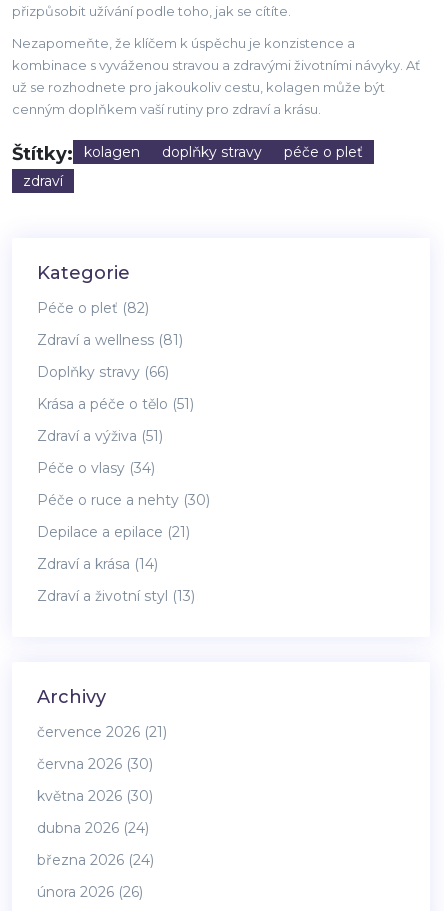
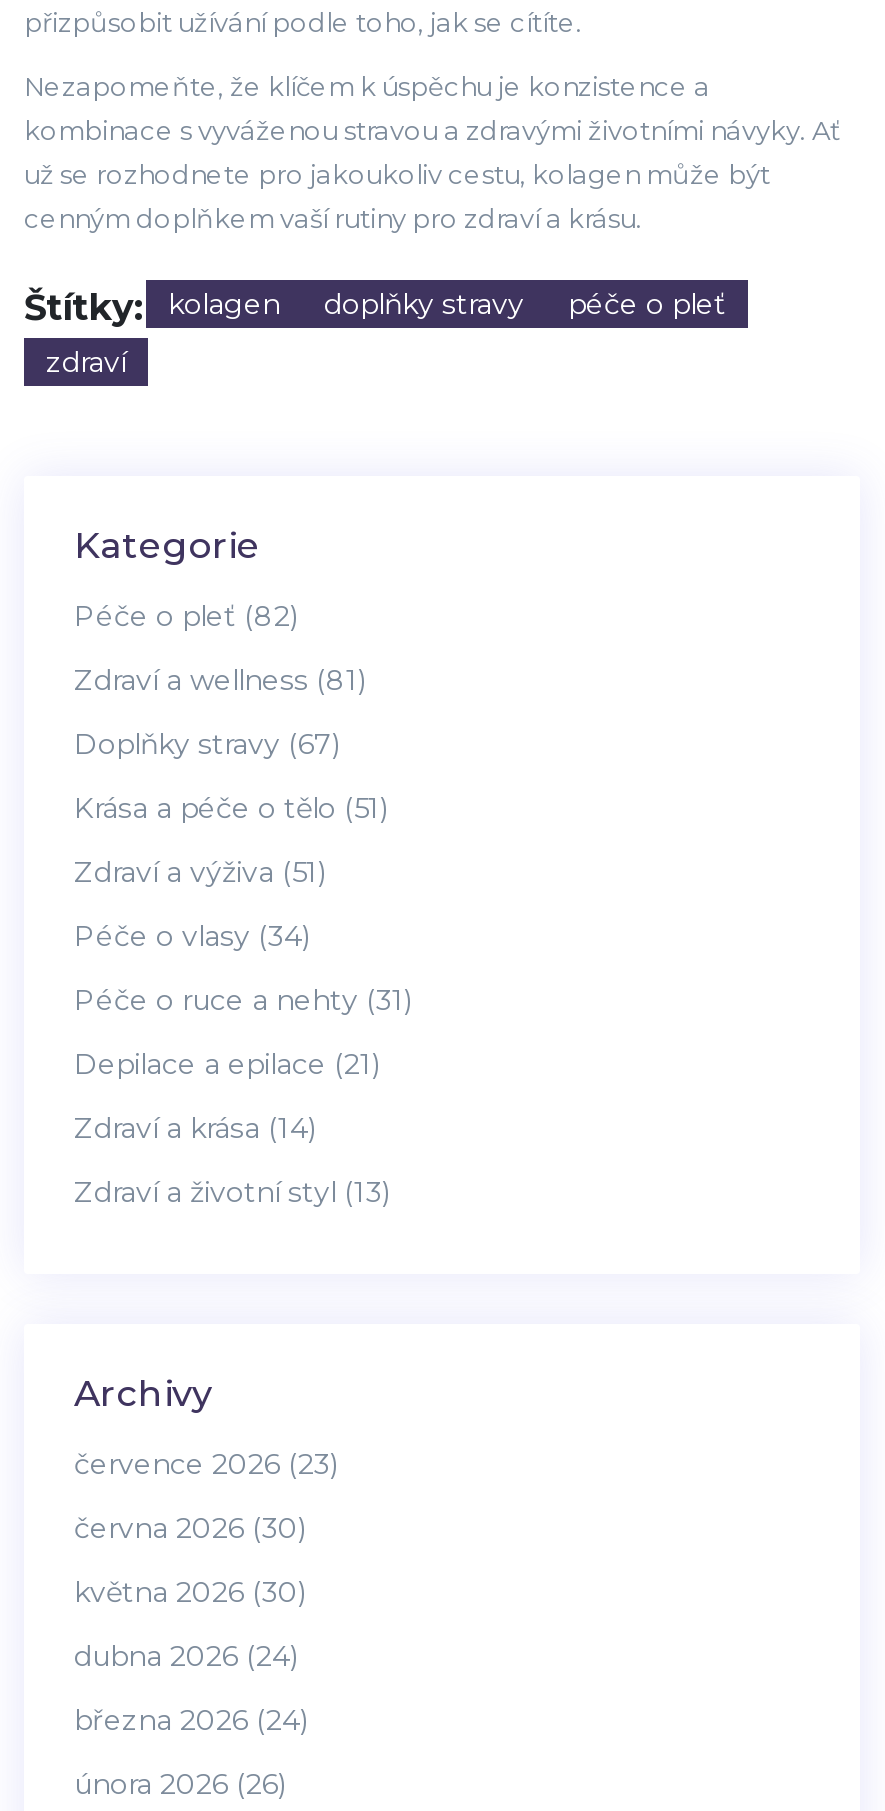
[37,363,169,381] Doplňky stravy (66) -> [74,726,340,762] Doplňky stravy (67)
[37,491,210,509] Péče o ruce a nehty (30) -> [74,982,412,1018] Péče o ruce a nehty (31)
[37,723,167,741] července 2026 (21) -> [74,1446,338,1482] července 2026 (23)

